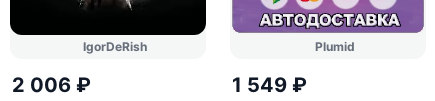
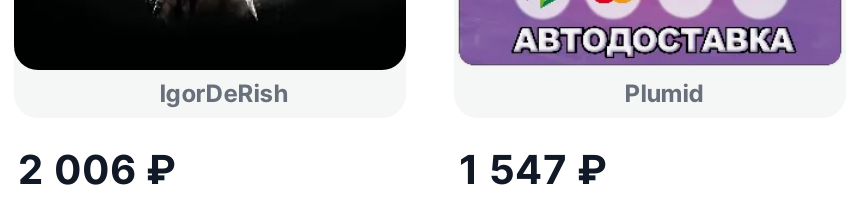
[232,73,307,97] 1 549 ₽ -> [459,145,607,193] 1 547 ₽

